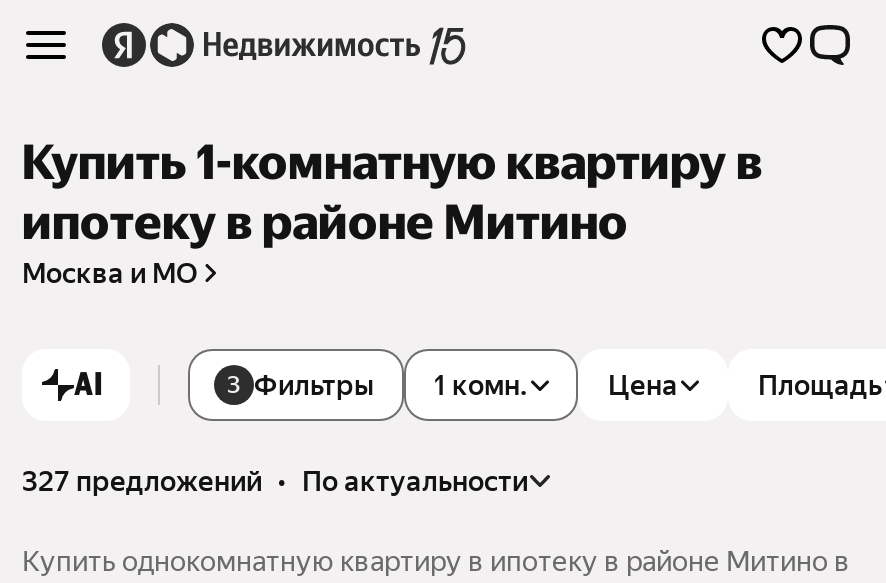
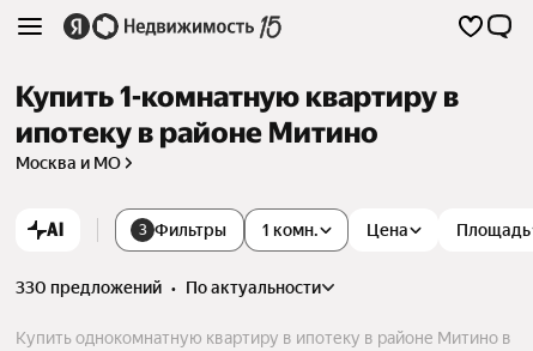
[22,465,528,497] 327 предложений • по актуальности -> [16,278,321,297] 330 предложений • по актуальности

